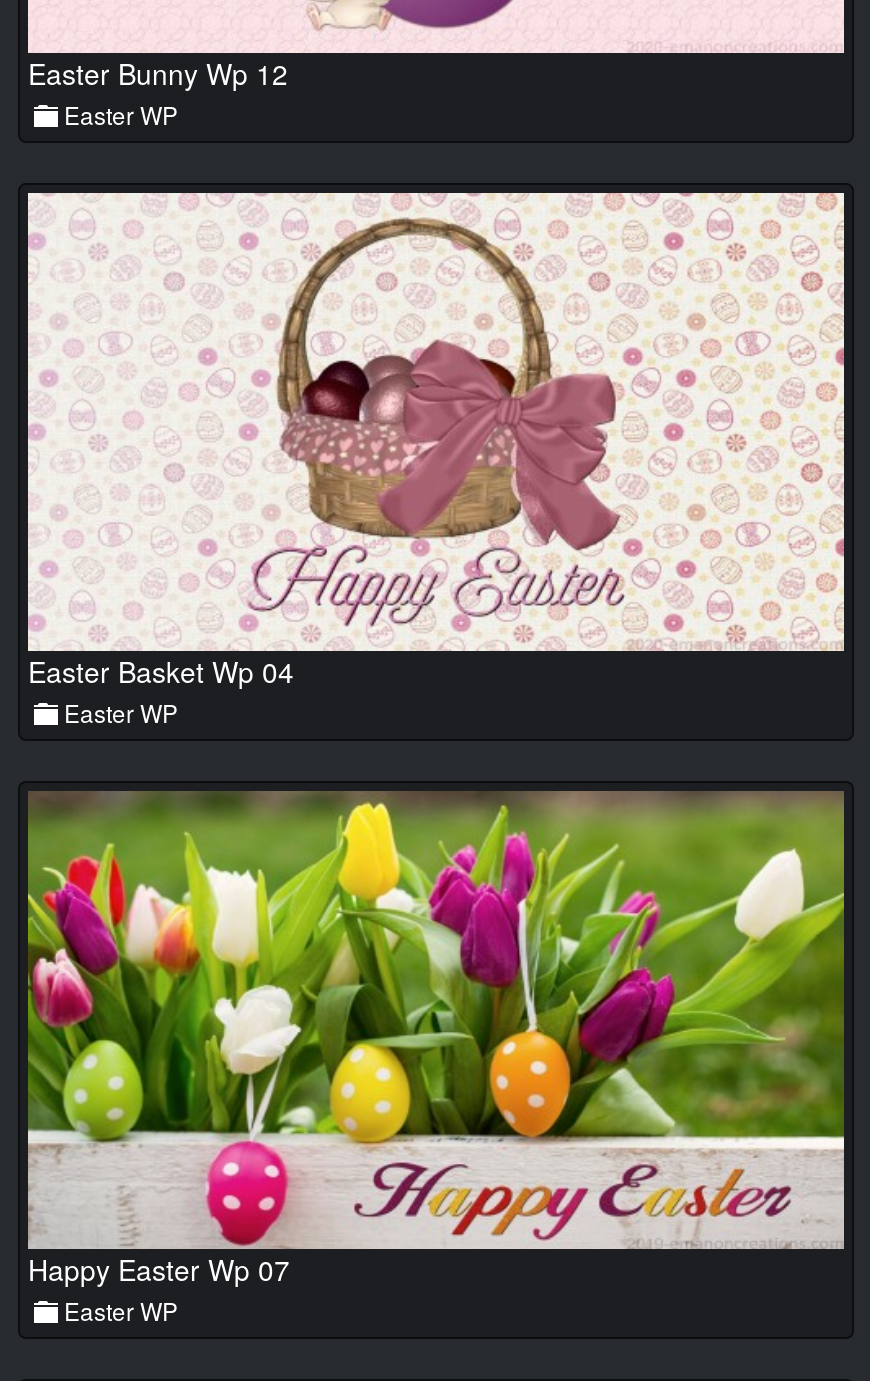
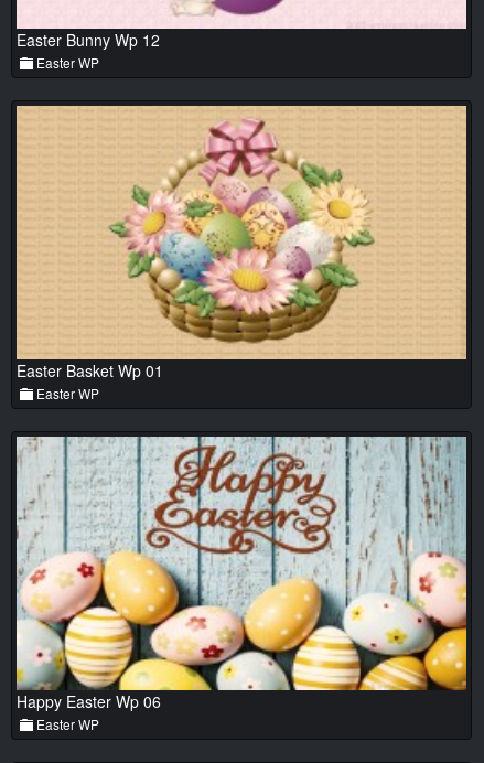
[28,192,844,691] [image] | Easter Basket Wp 04 -> [17,106,467,382] [image] | Easter Basket Wp 01
[26,790,846,1289] [image] | Happy Easter Wp 07 -> [15,436,467,713] [image] | Happy Easter Wp 06

